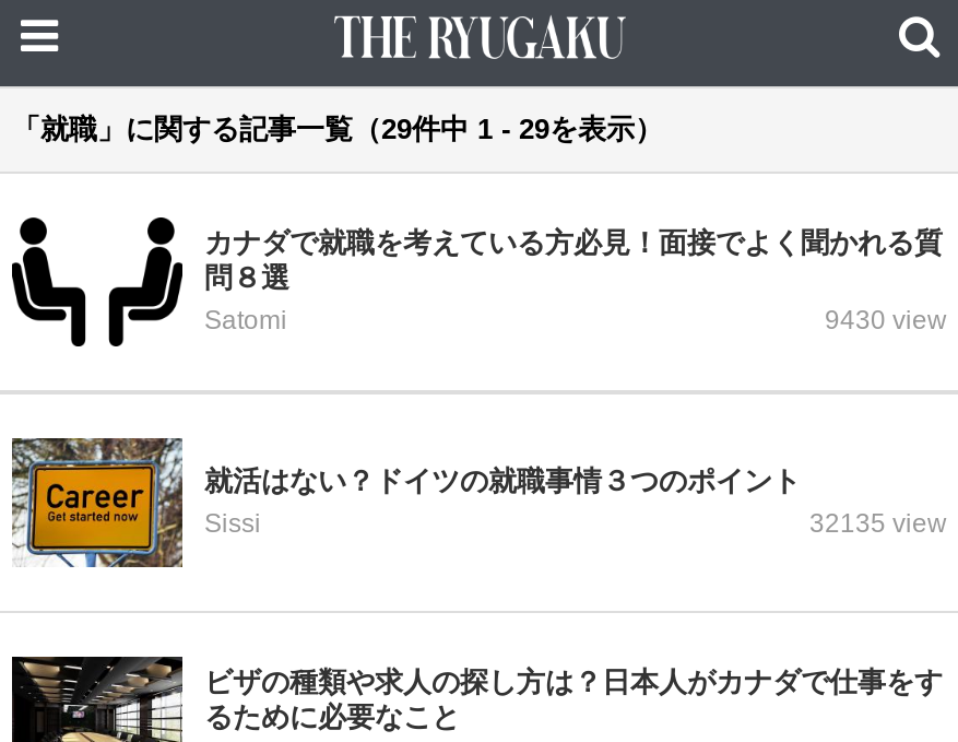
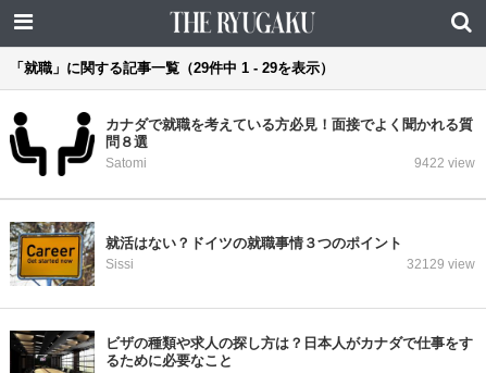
[825,305,947,335] 9430 view -> [414,156,475,171] 9422 view
[809,508,947,539] 32135 view -> [407,257,475,272] 32129 view

